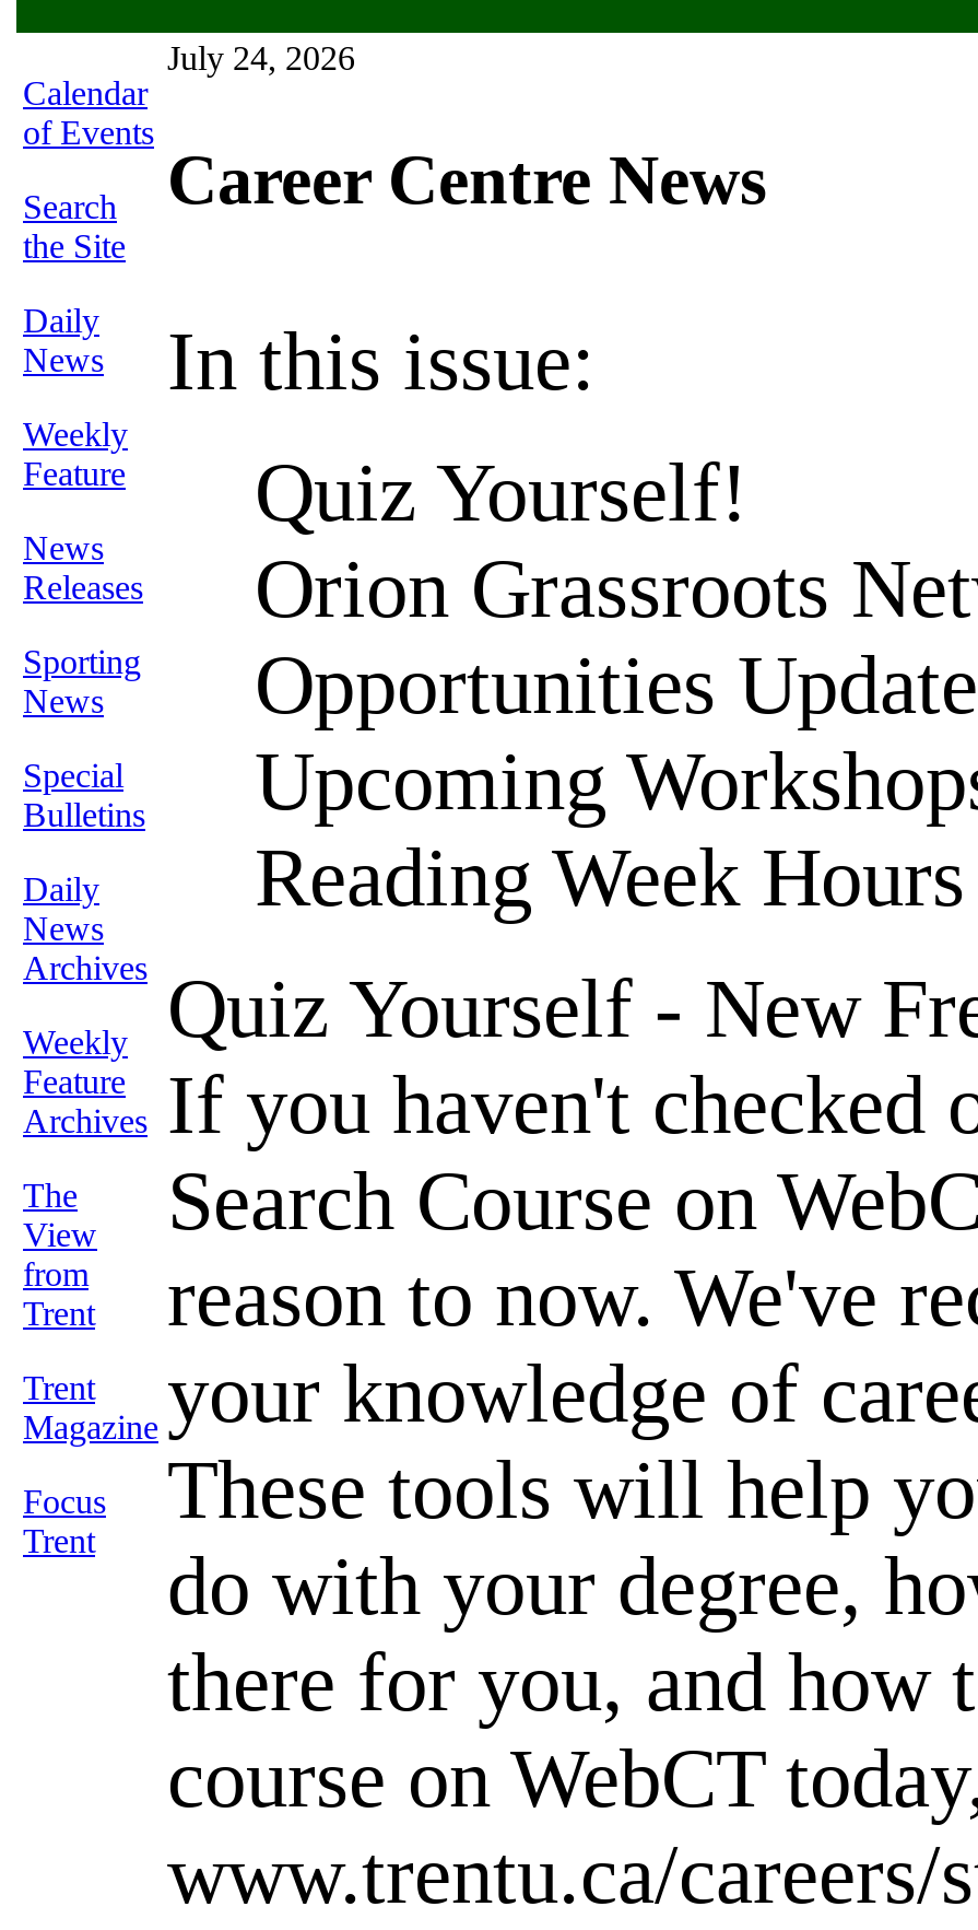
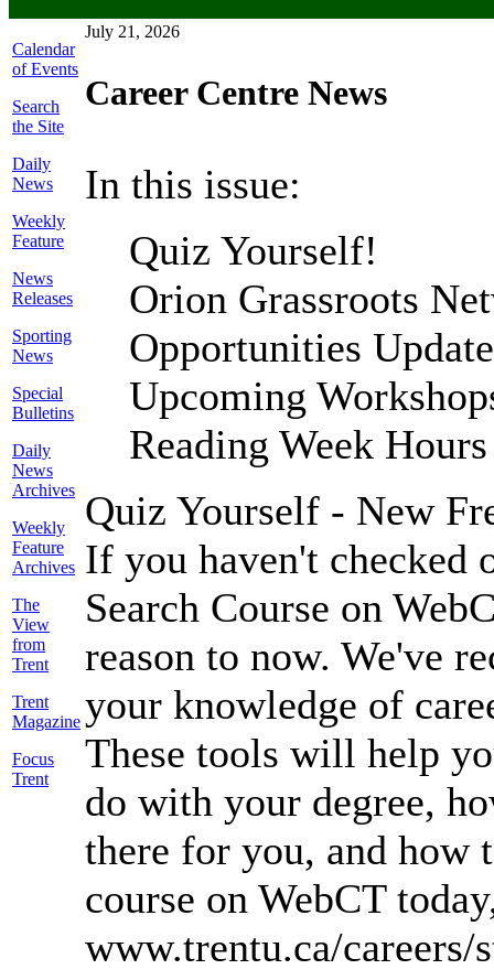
[167,39,355,77] July 24, 2026 -> [85,22,180,41] July 21, 2026

